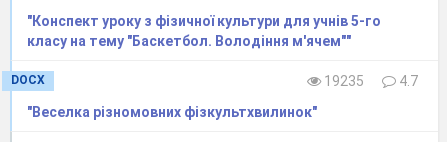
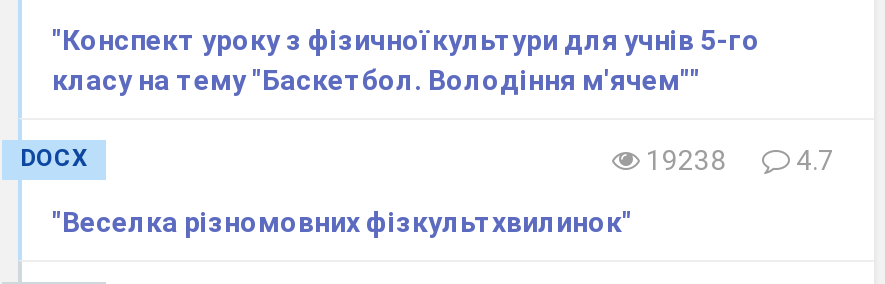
[321,73,418,89] 19235 4.7 -> [640,145,834,177] 19238 4.7

